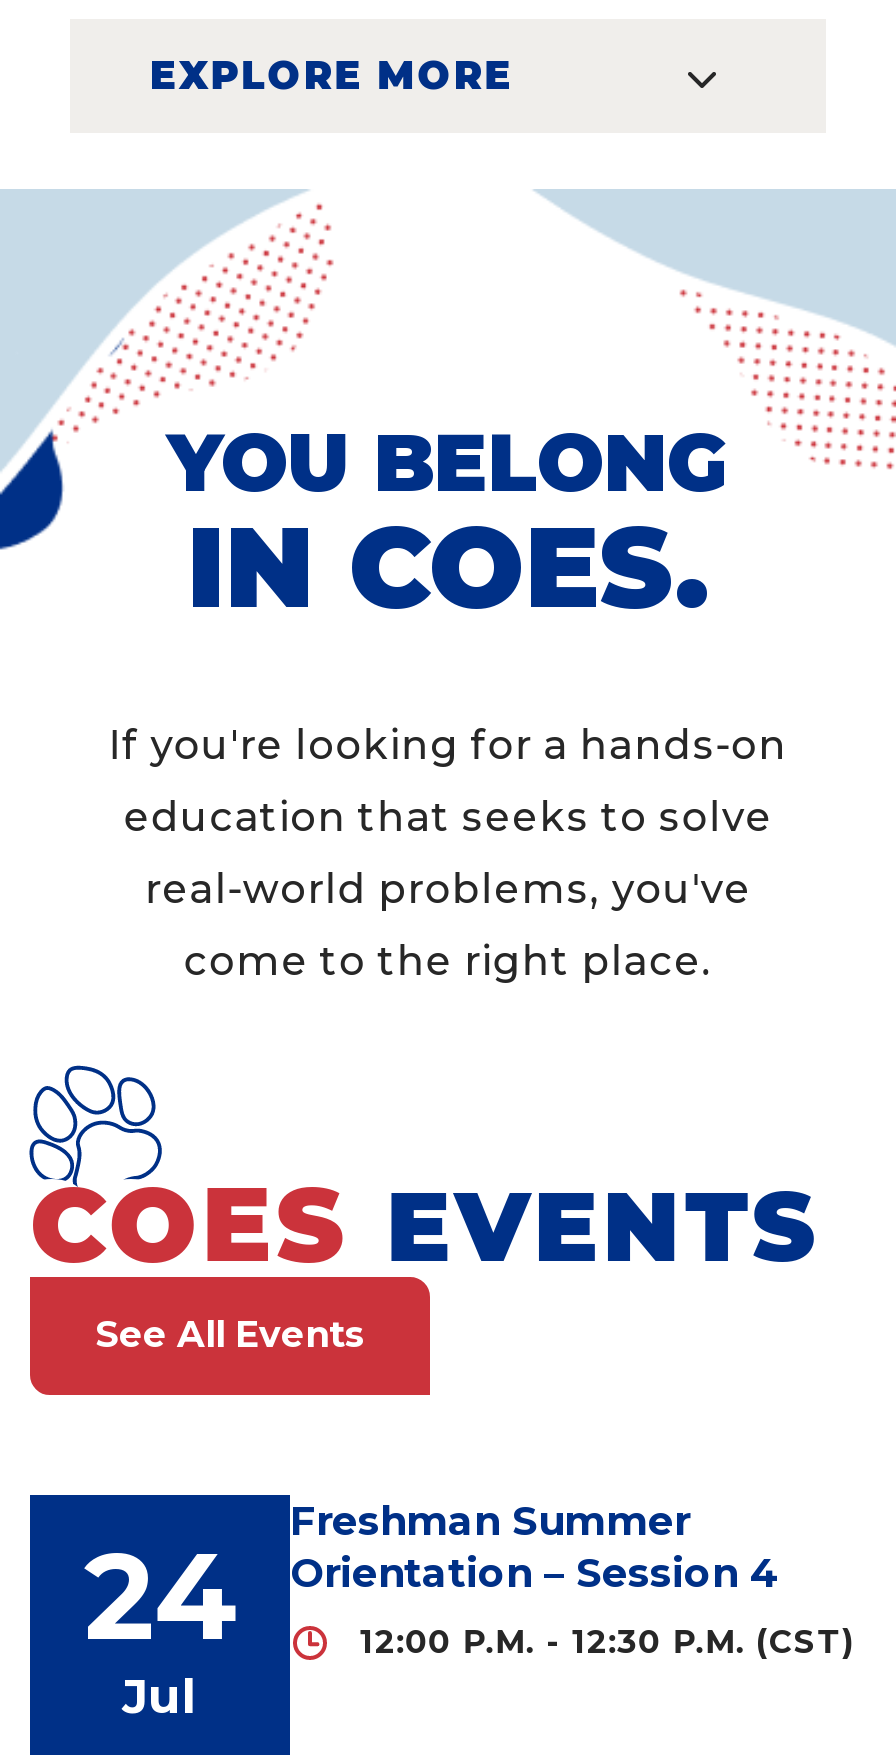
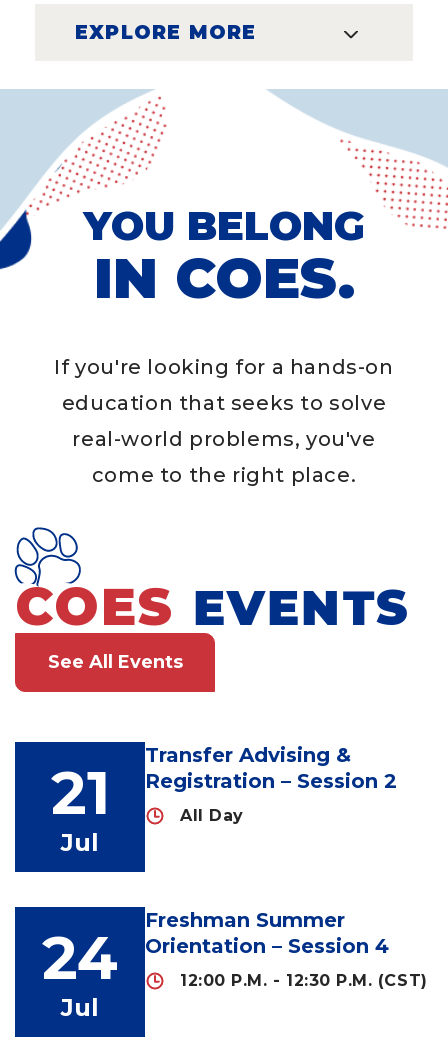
none -> [50,756,109,857] 21 | Jul
none -> [145,743,397,825] Transfer Advising & | Registration – Session 2 | All Day

